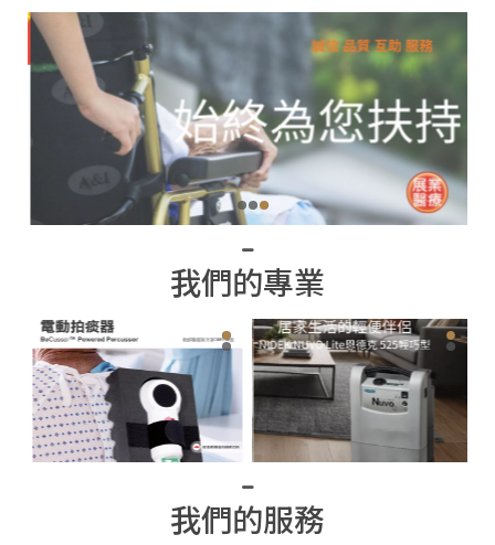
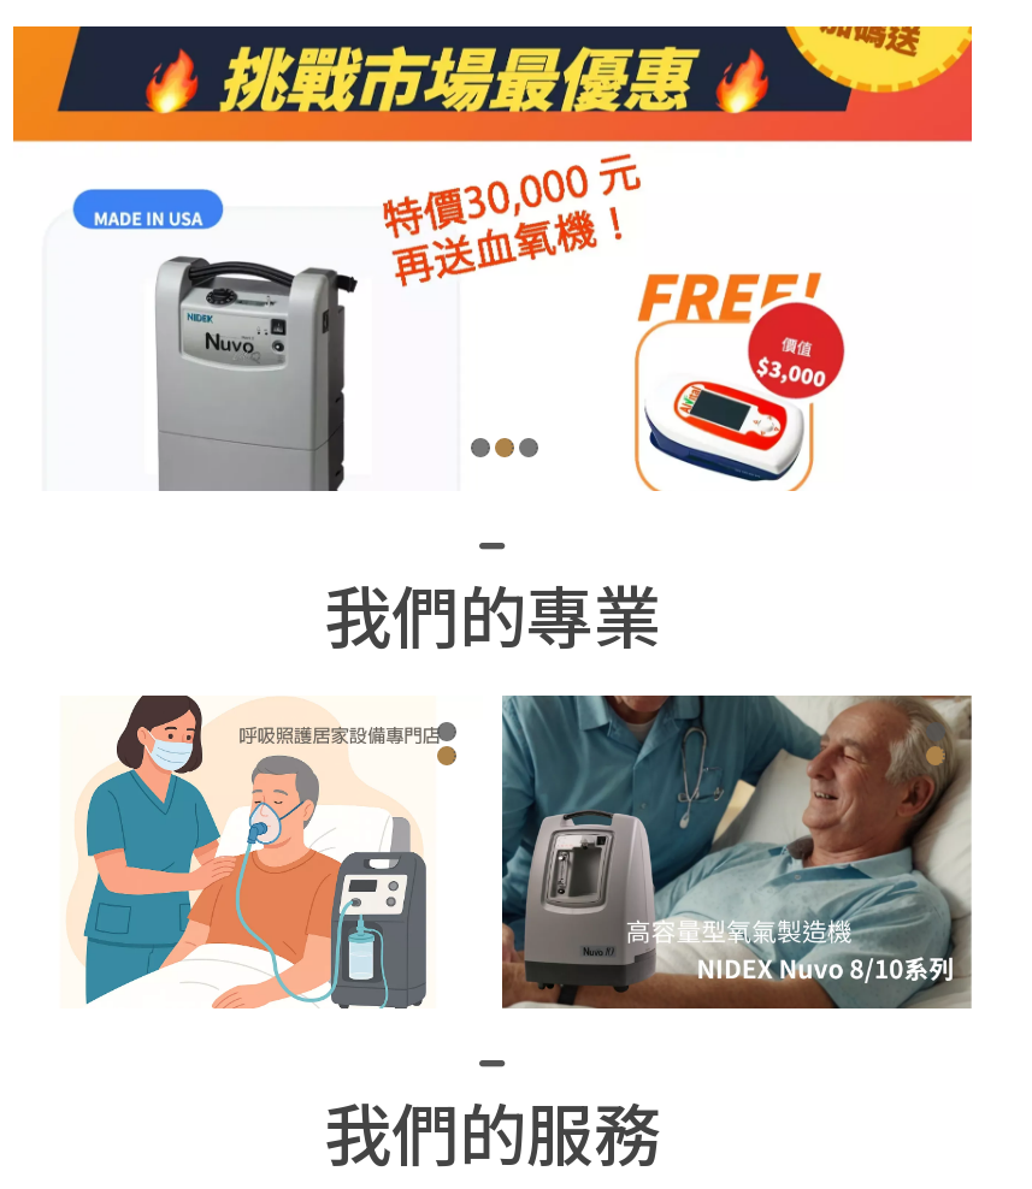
[28,11,468,226] [image] -> [13,24,974,493] [image]
[32,319,242,463] [image] -> [25,693,478,1011] [image]
[252,318,468,463] [image] -> [500,693,974,1011] [image]

